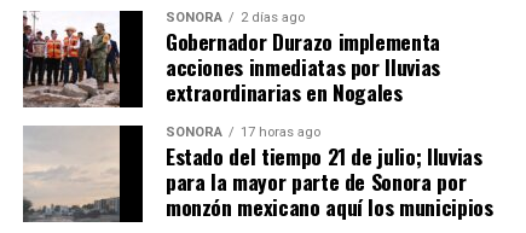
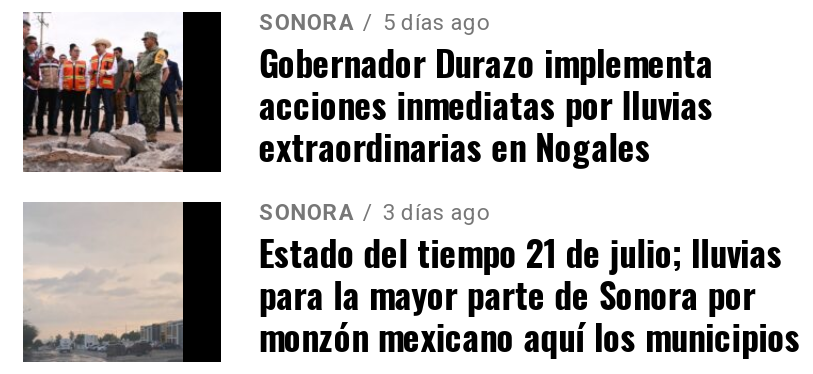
[166,9,305,25] SONORA 2 días ago -> [259,10,489,36] SONORA 5 días ago
[166,124,320,140] SONORA 17 horas ago -> [259,200,489,226] SONORA 3 días ago

